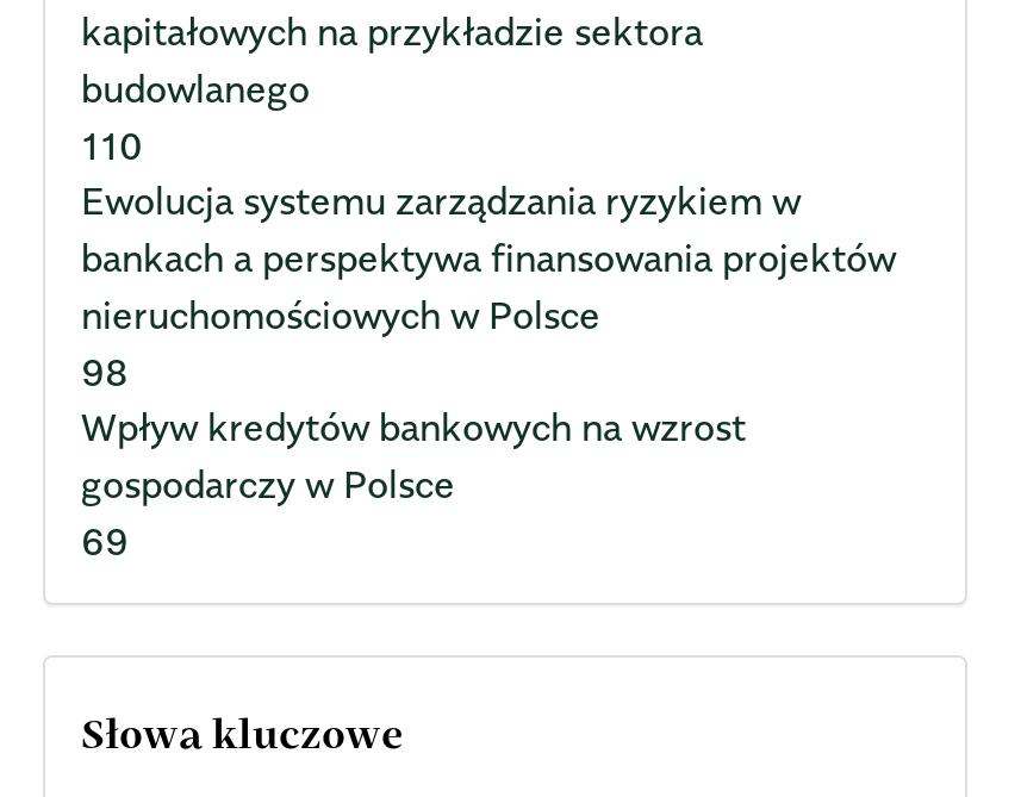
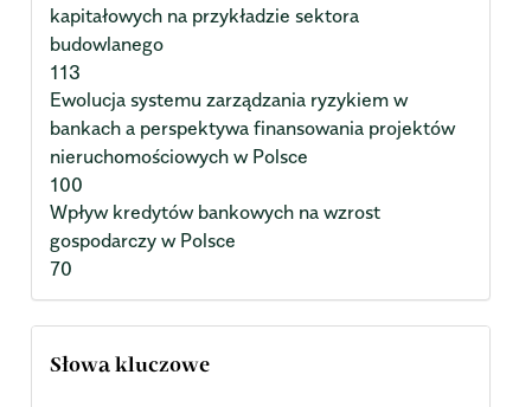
[81,122,143,170] 110 -> [50,61,81,84] 113
[81,349,129,396] 98 -> [50,173,83,197] 100
[81,518,129,566] 69 -> [50,257,72,281] 70

